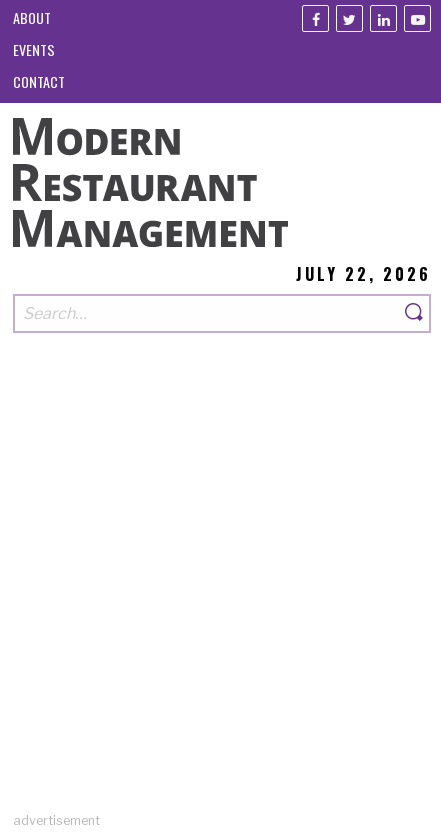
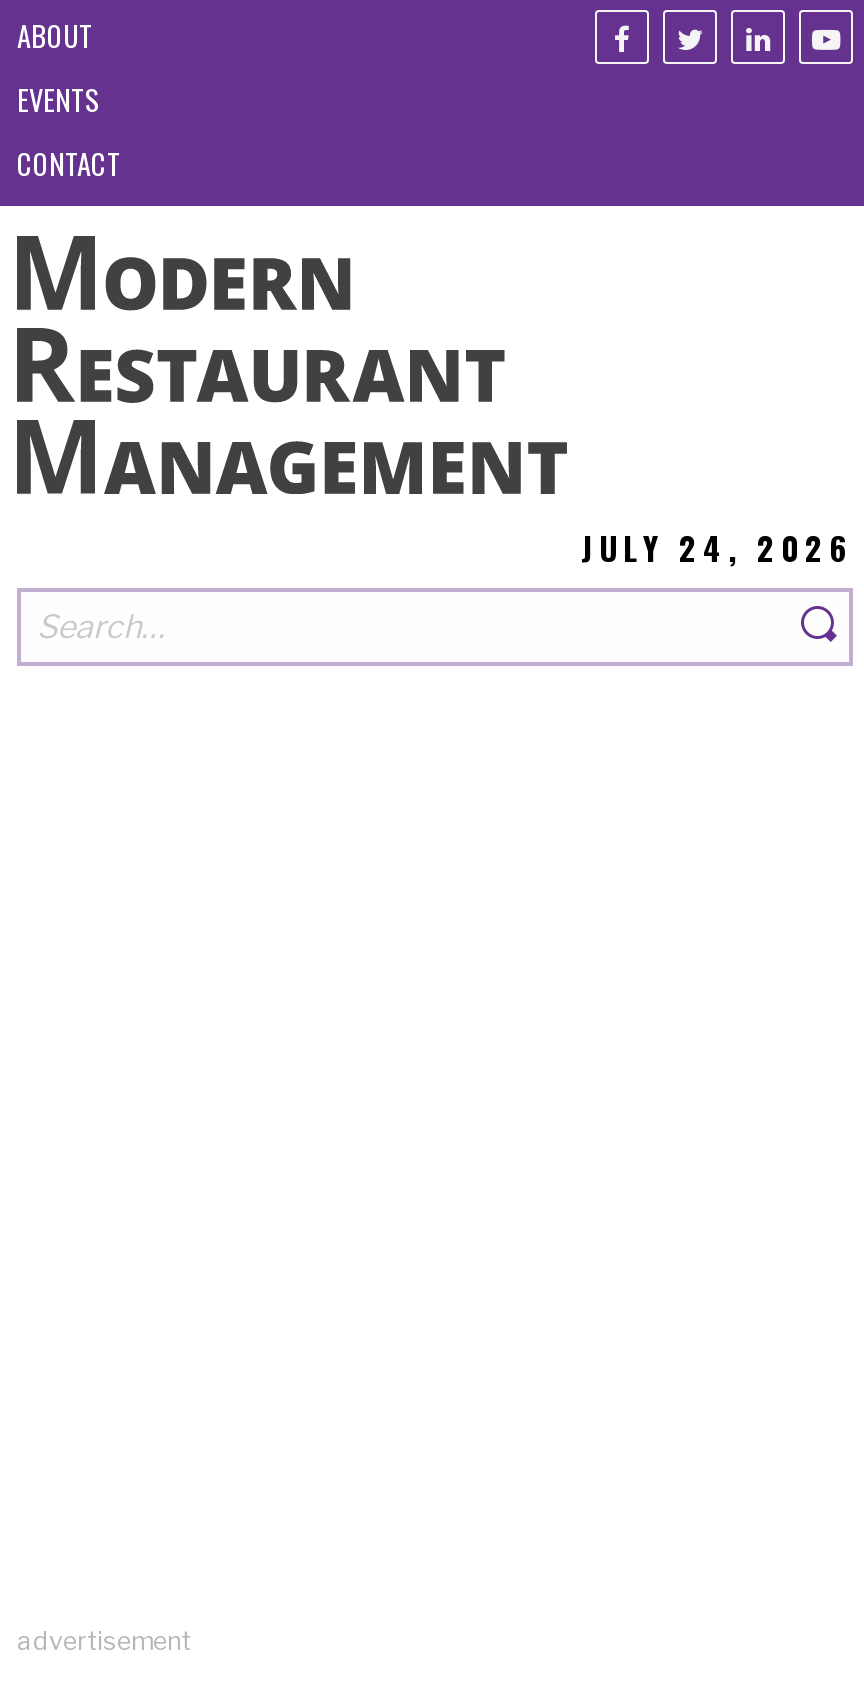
[296,262,431,286] JULY 22, 2026 -> [581,524,853,572] JULY 24, 2026

